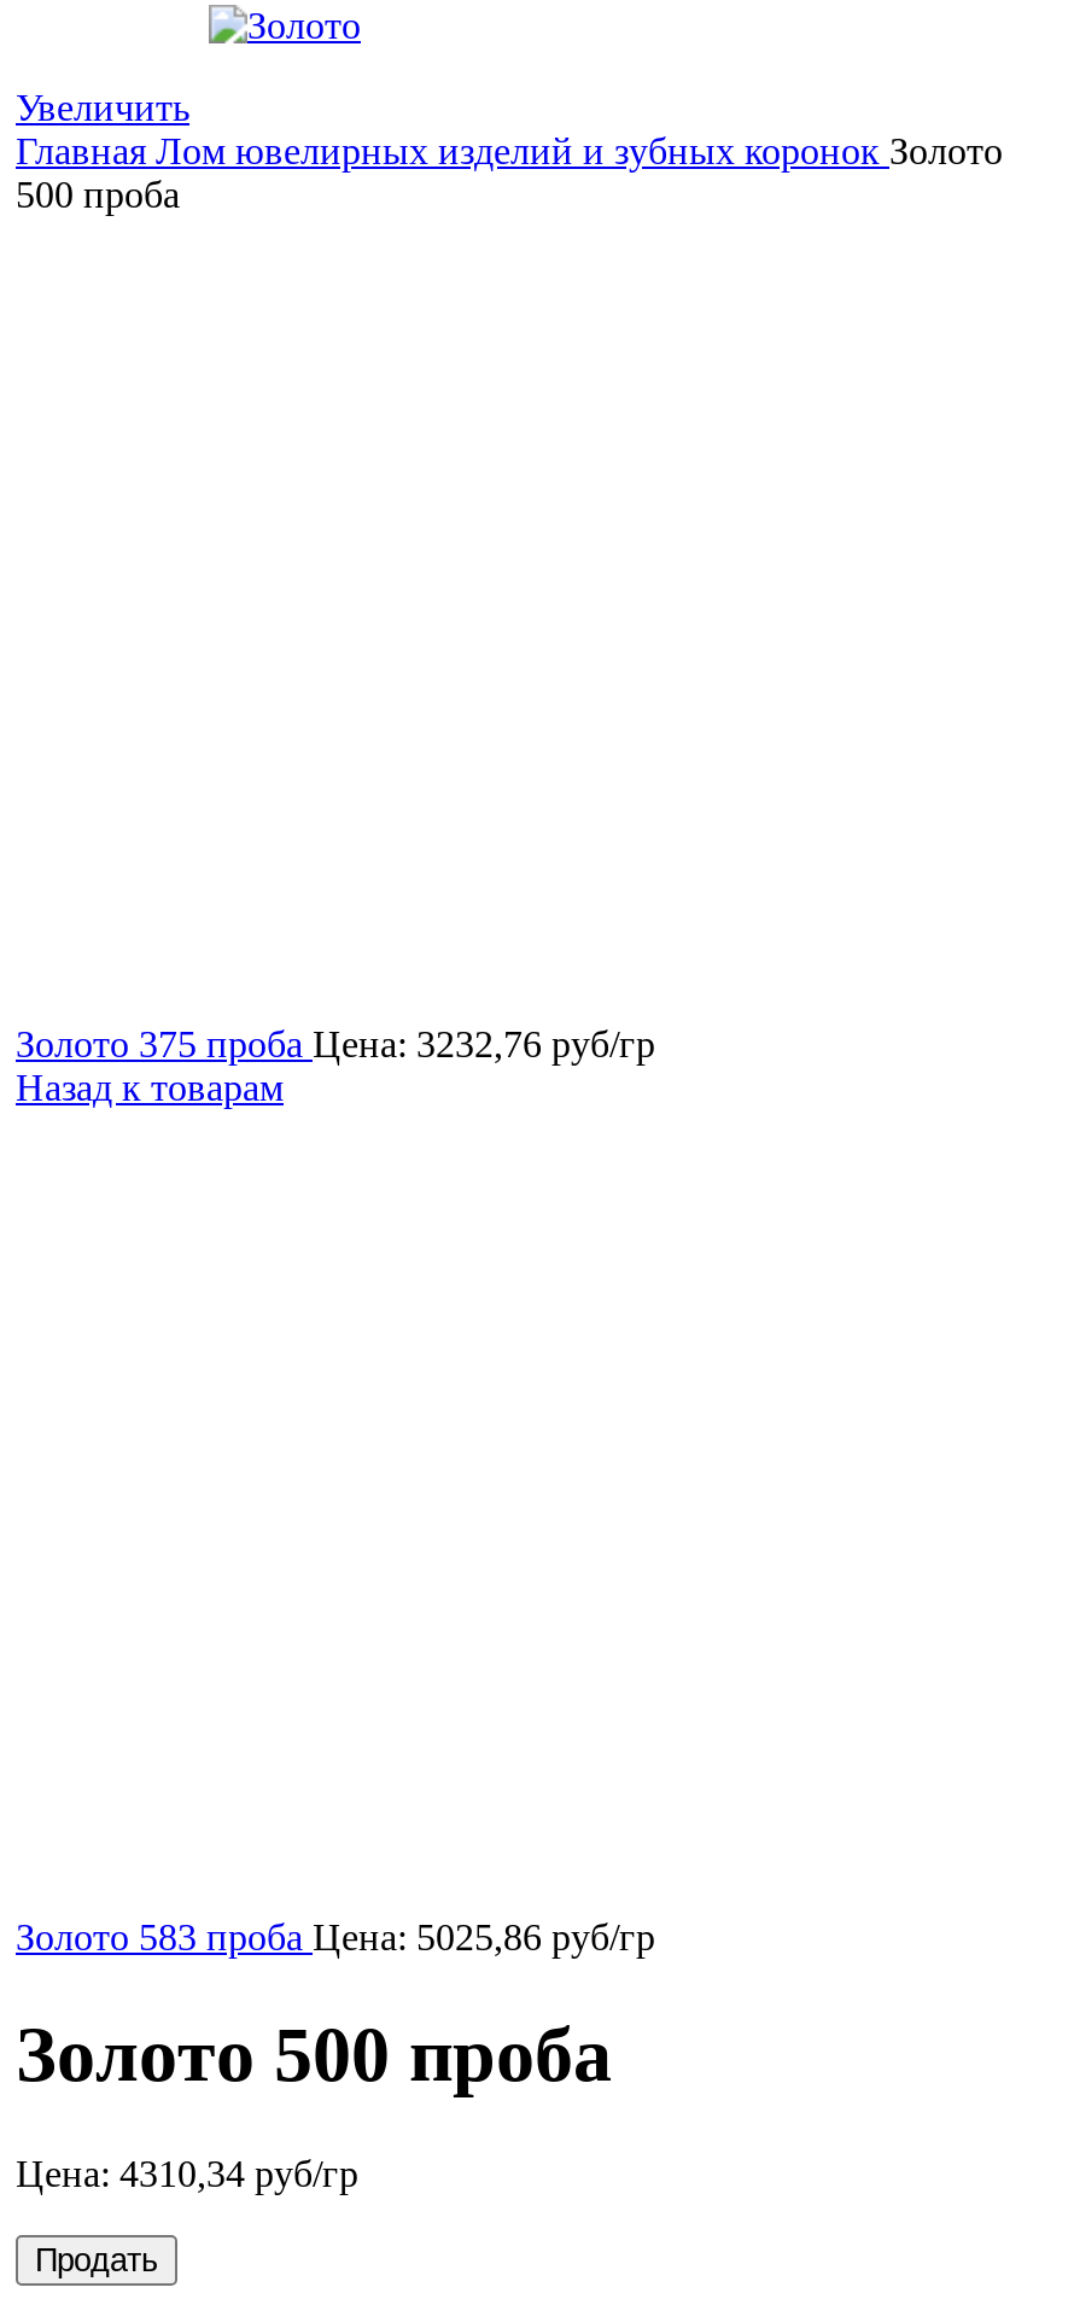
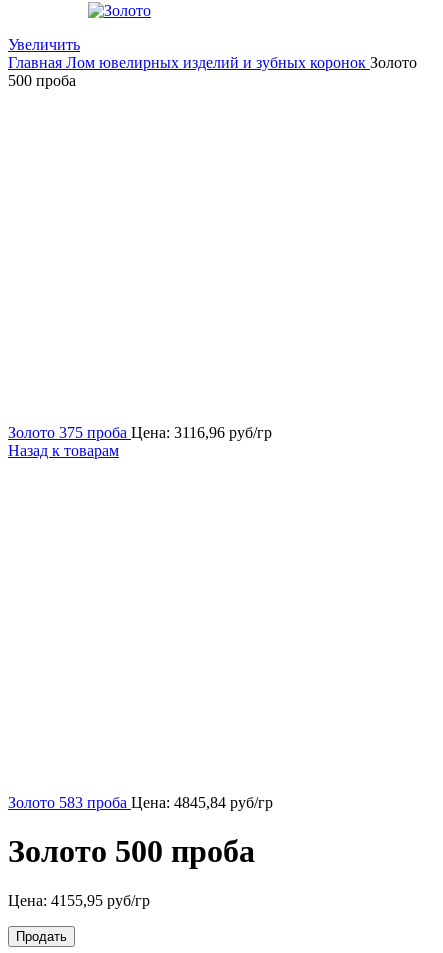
[16,1023,655,1064] Золото 375 проба Цена: 3232,76 руб/гр -> [8,424,272,441] Золото 375 проба Цена: 3116,96 руб/гр
[16,1916,655,1957] Золото 583 проба Цена: 5025,86 руб/гр -> [8,794,273,811] Золото 583 проба Цена: 4845,84 руб/гр
[16,2153,358,2194] Цена: 4310,34 руб/гр -> [8,892,150,909] Цена: 4155,95 руб/гр

